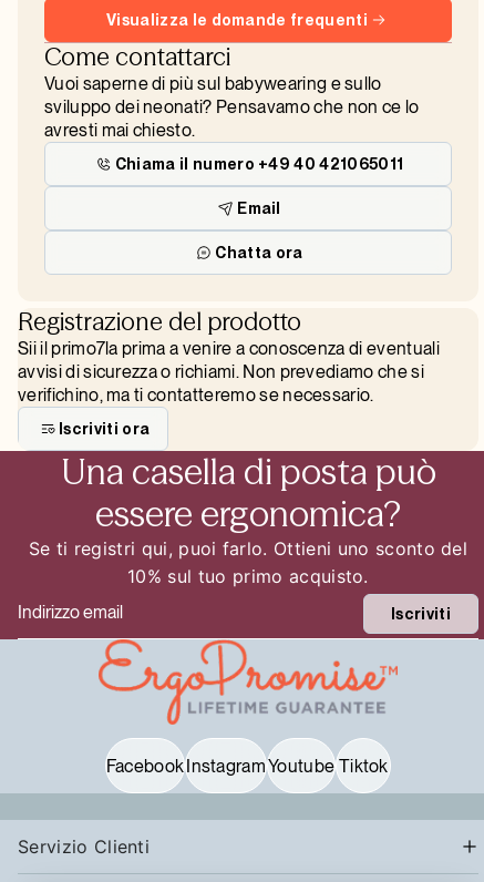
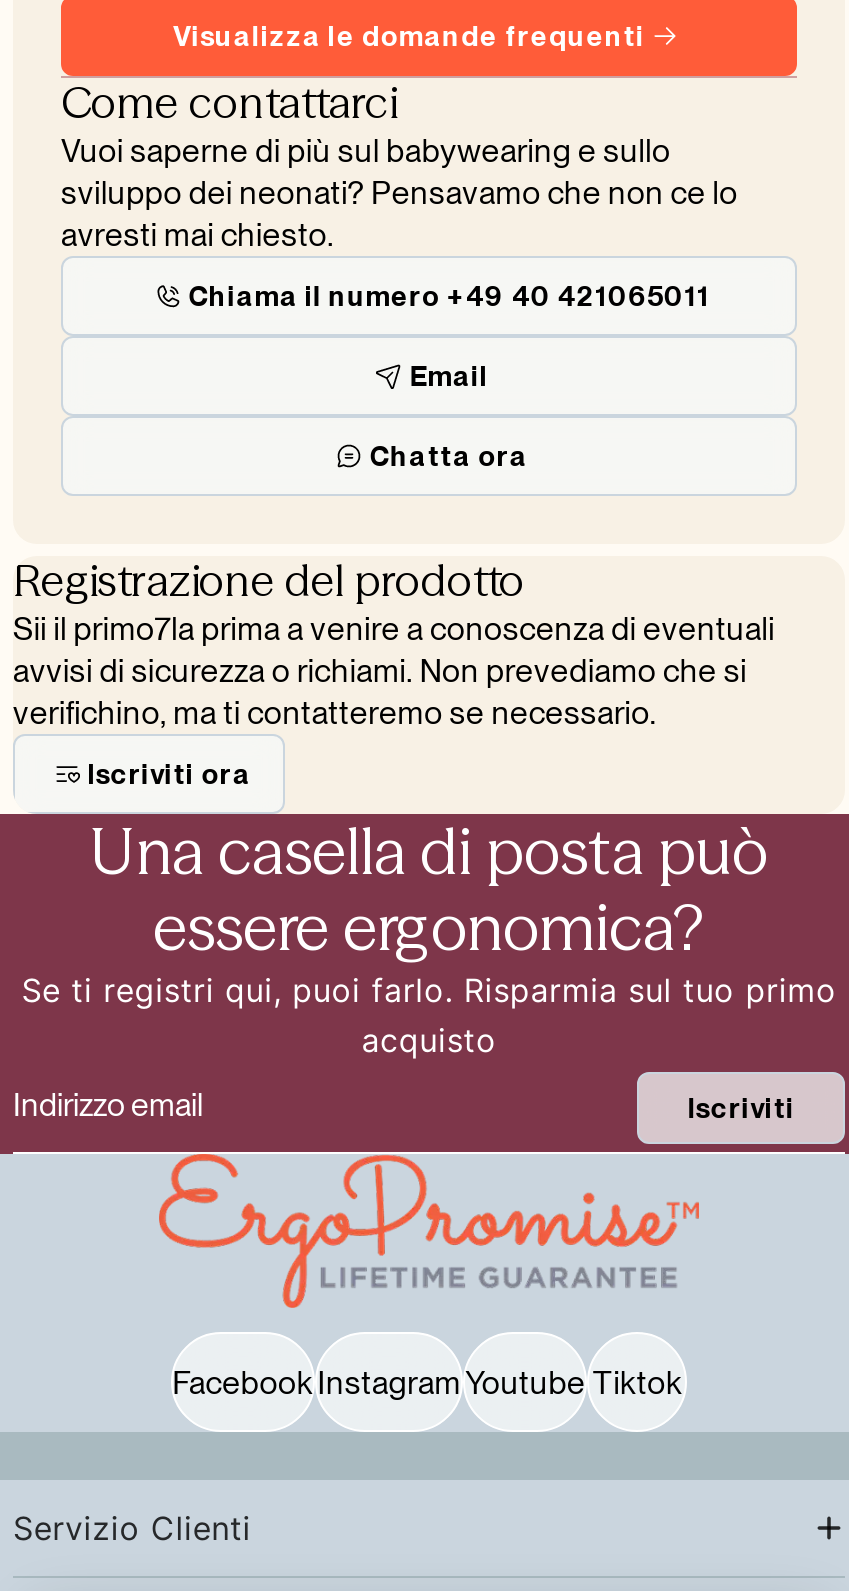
[29,537,467,587] Se ti registri qui, puoi farlo. Ottieni uno sconto del | 10% sul tuo primo acquisto. -> [21,970,837,1060] Se ti registri qui, puoi farlo. Risparmia sul tuo primo | acquisto

